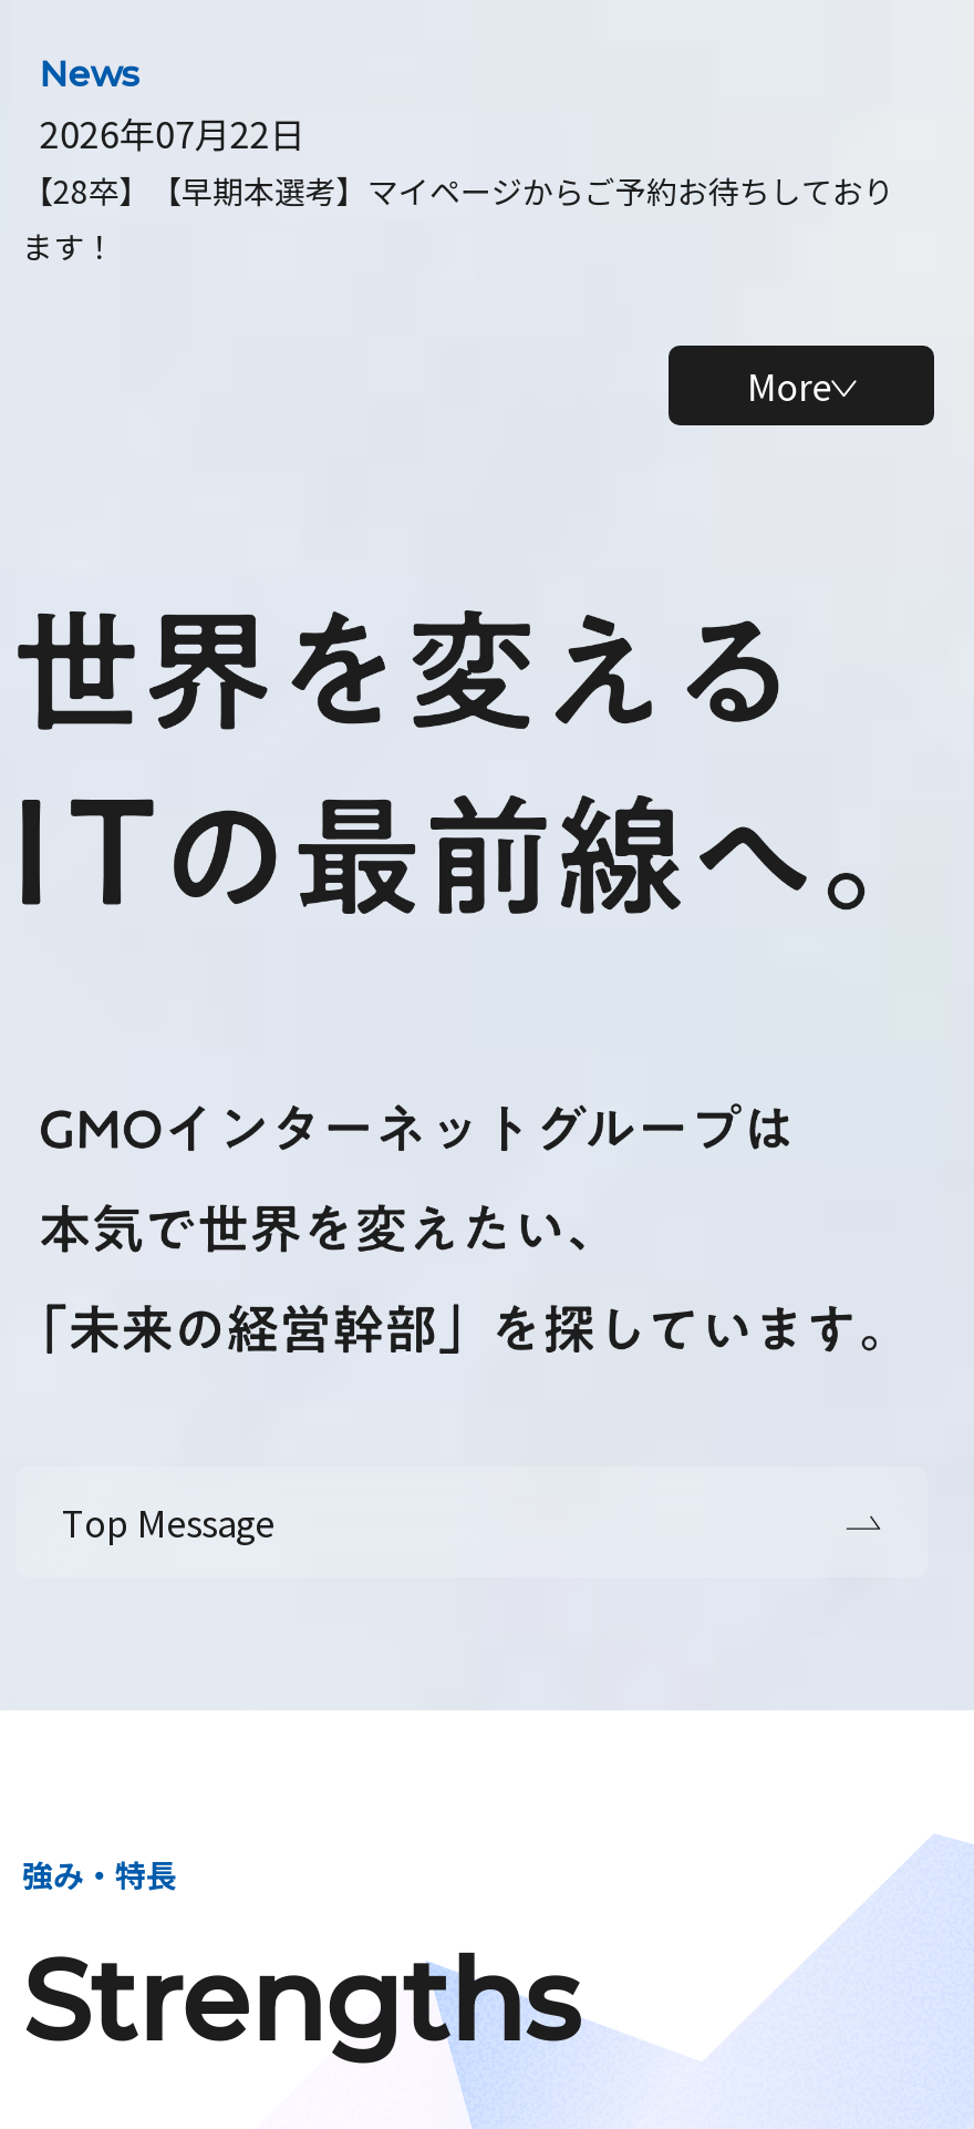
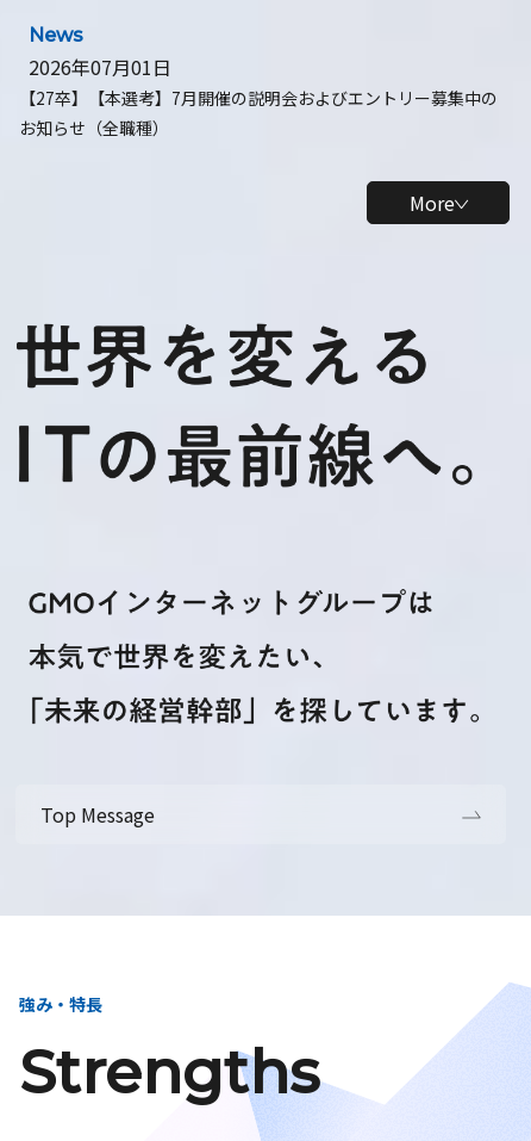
[22,106,894,268] 2026年07月22日 | 【28卒】【早期本選考】マイページからご予約お待ちしており | ます！ -> [19,52,498,139] 2026年07月01日 | 【27卒】【本選考】7月開催の説明会およびエントリー募集中の | お知らせ（全職種）

